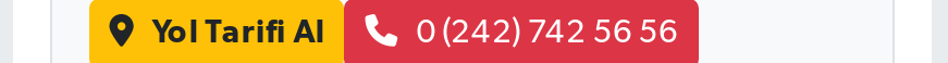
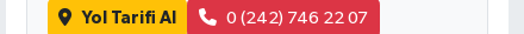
[416,17,677,49] 0 (242) 742 56 56 -> [227,9,368,27] 0 (242) 746 22 07

